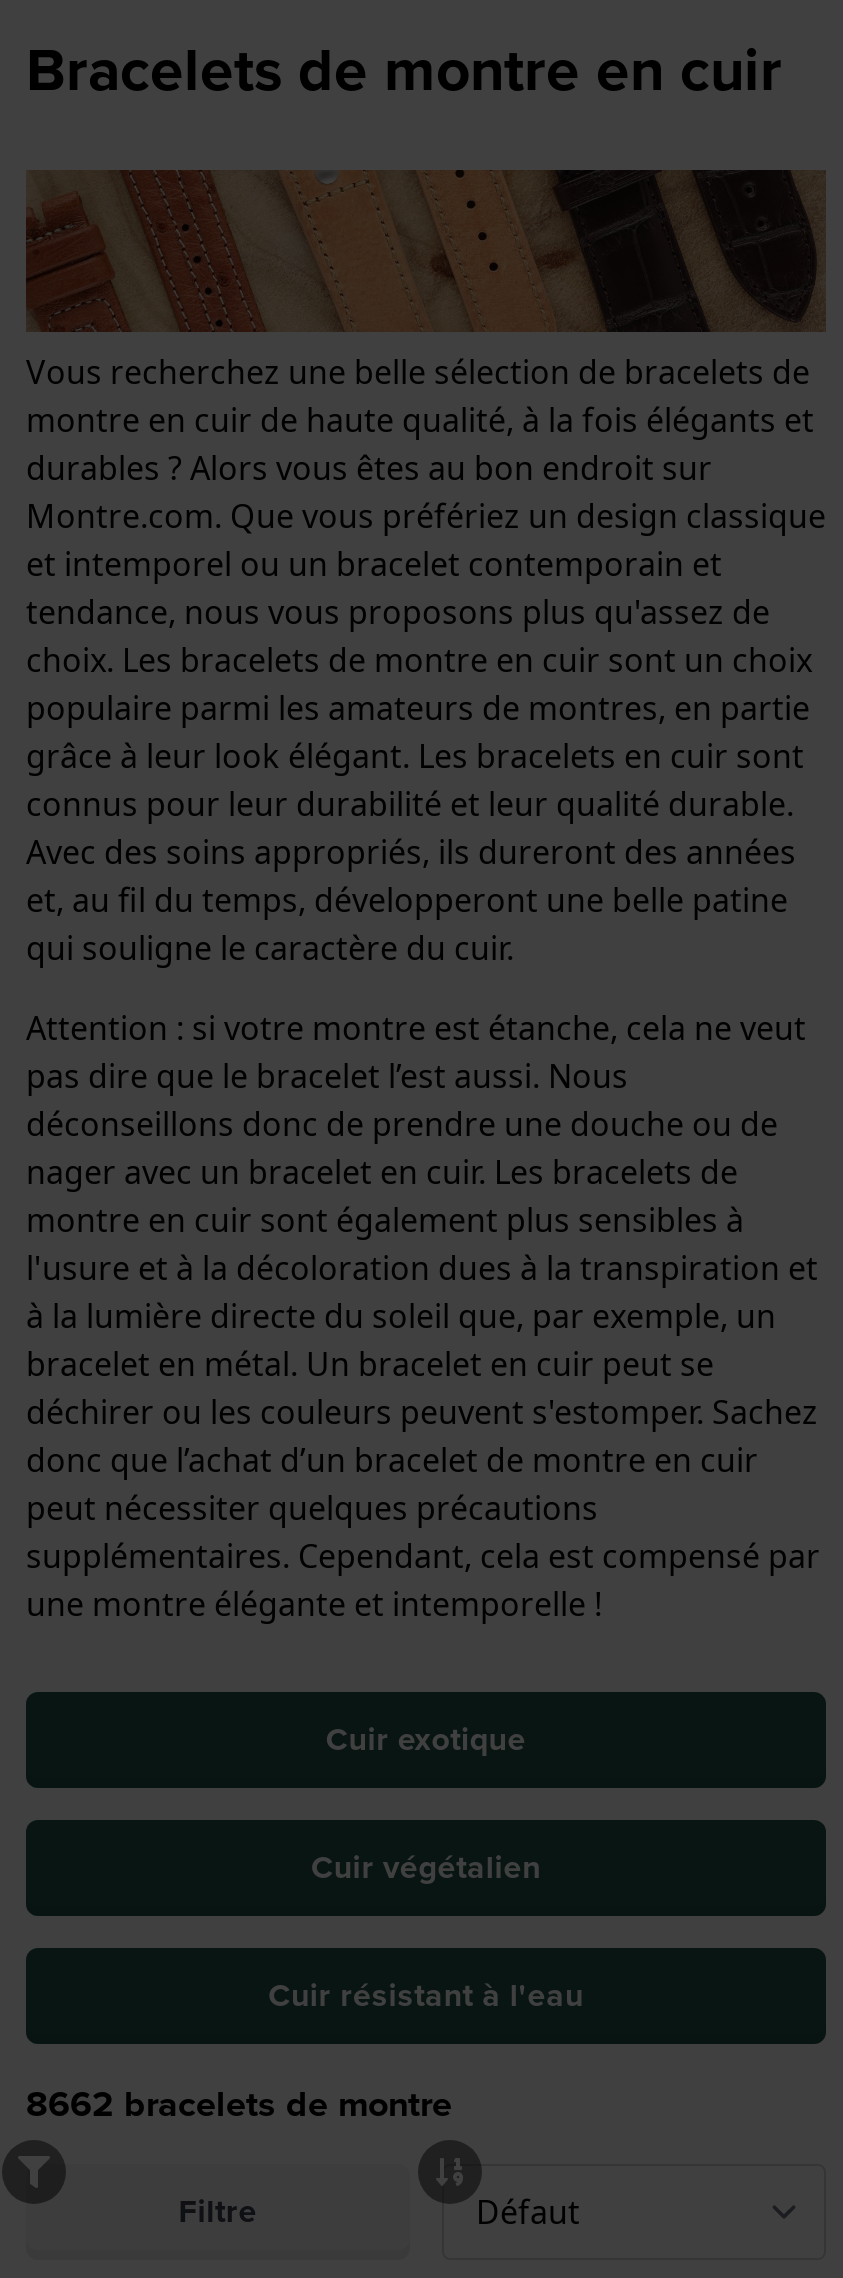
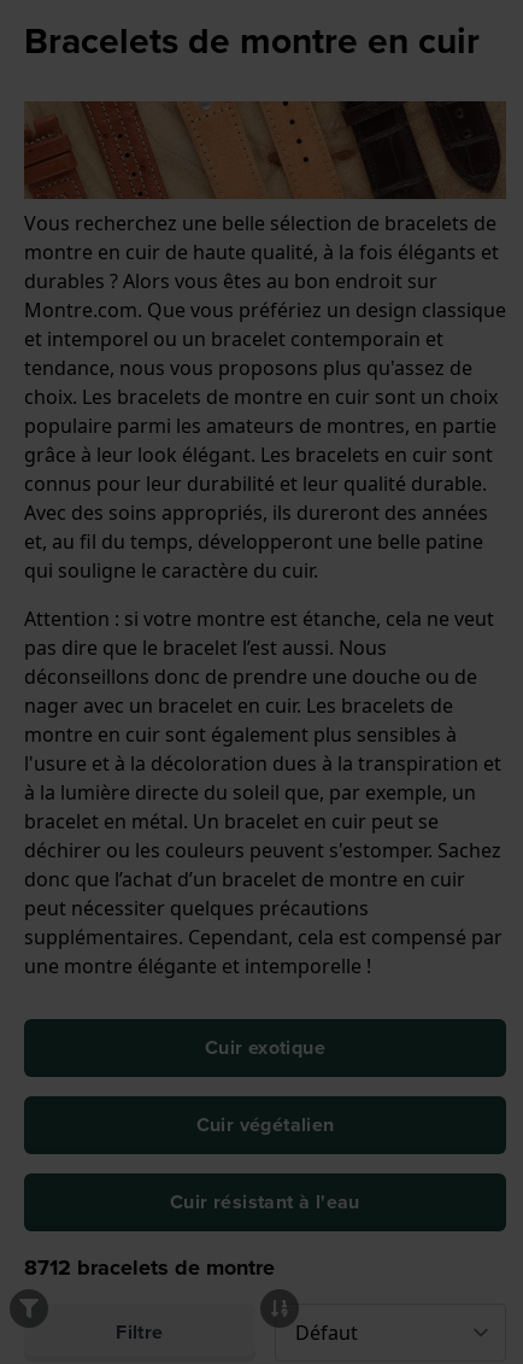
[26,2078,452,2130] 8662 bracelets de montre -> [24,1252,275,1283] 8712 bracelets de montre

